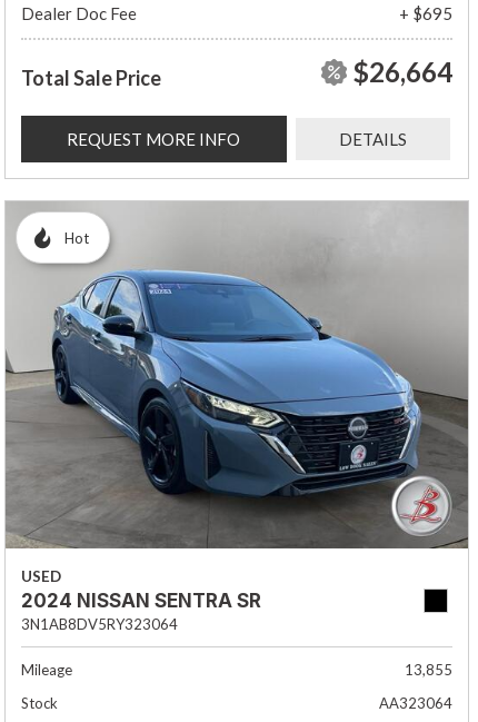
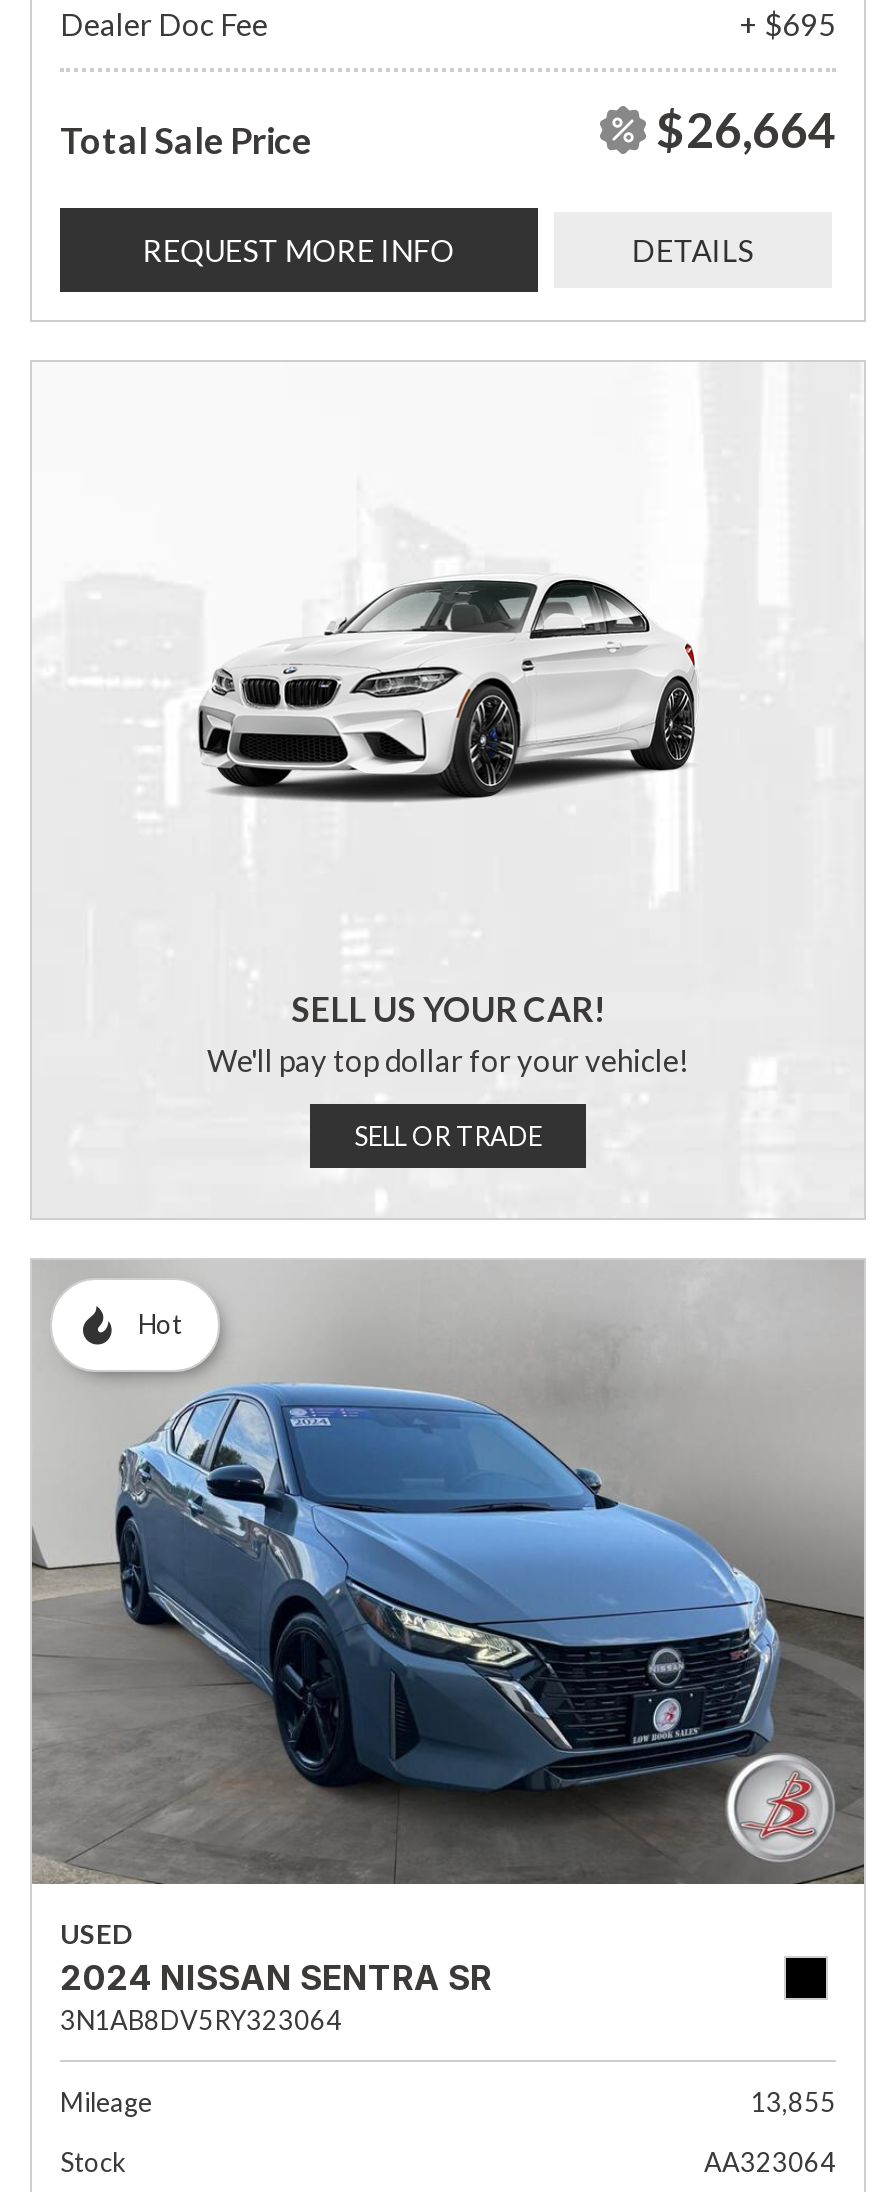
none -> [194,576,700,806] [image]
none -> [207,987,689,1151] SELL US YOUR CAR! | We'll pay top dollar for your vehicle! | SELL OR TRADE

